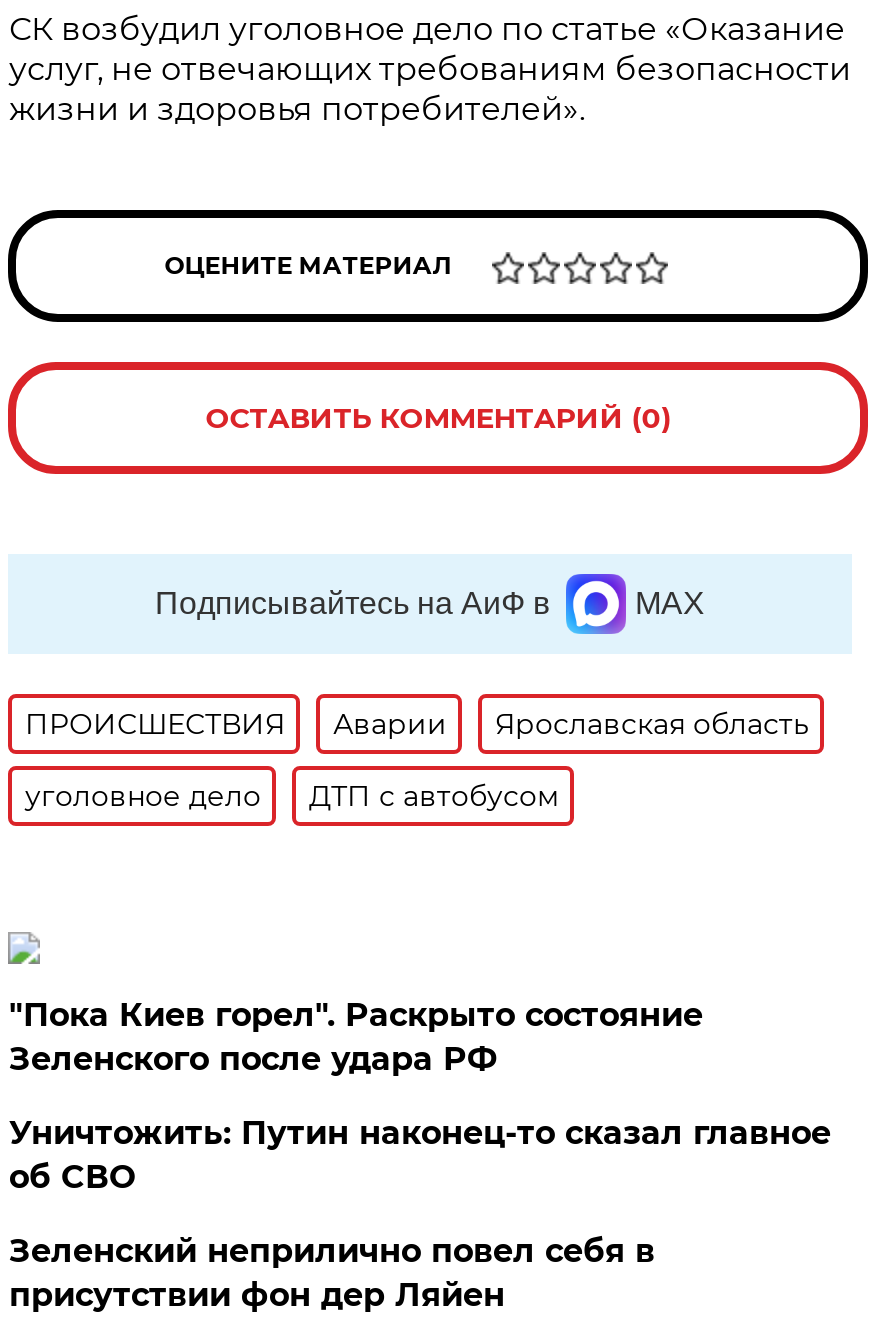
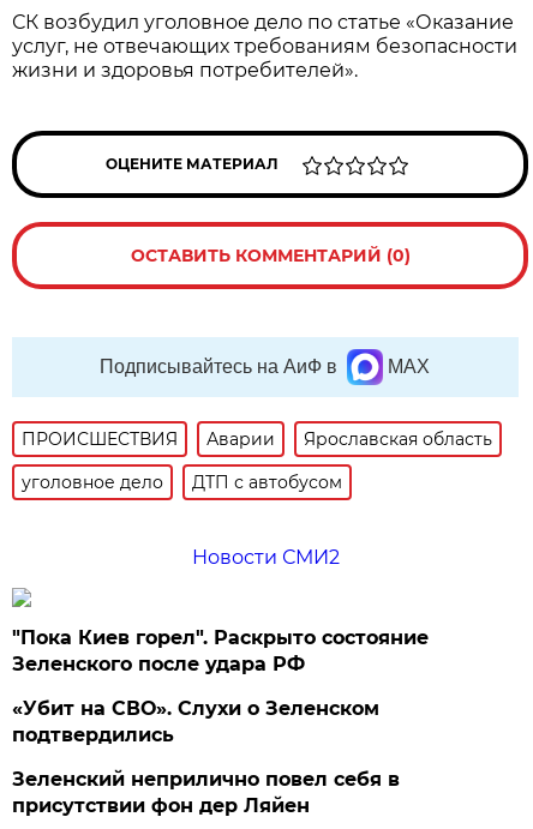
none -> [192,546,339,569] Новости СМИ2
[9,1114,831,1196] Уничтожить: Путин наконец-то сказал главное | об СВО -> [12,697,380,746] «Убит на СВО». Слухи о Зеленском | подтвердились

